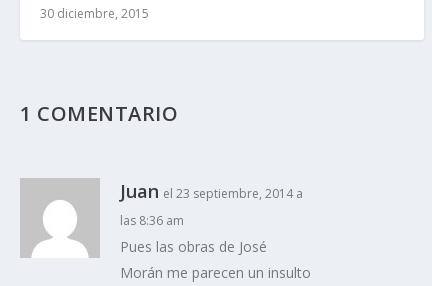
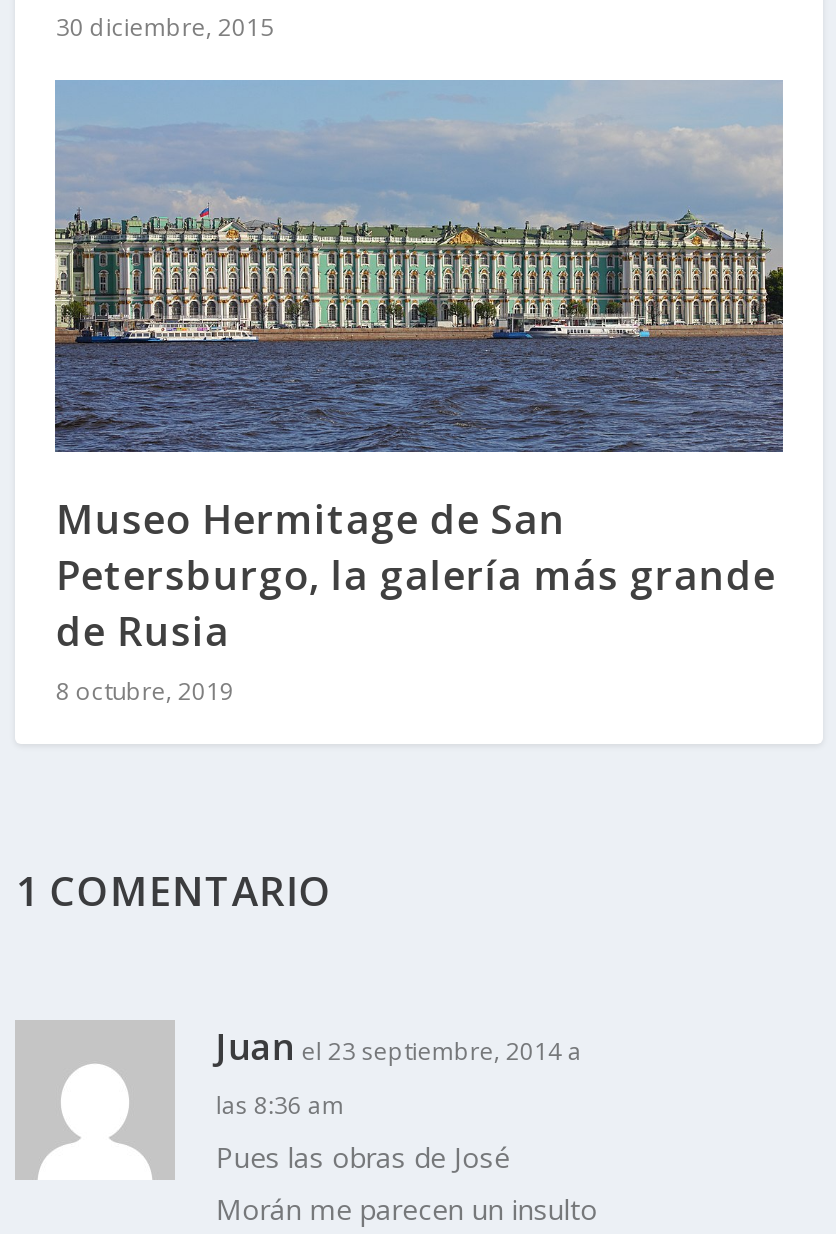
none -> [53,80,785,707] [image] | Museo Hermitage de San | Petersburgo, la galería más grande | de Rusia | 8 octubre, 2019

